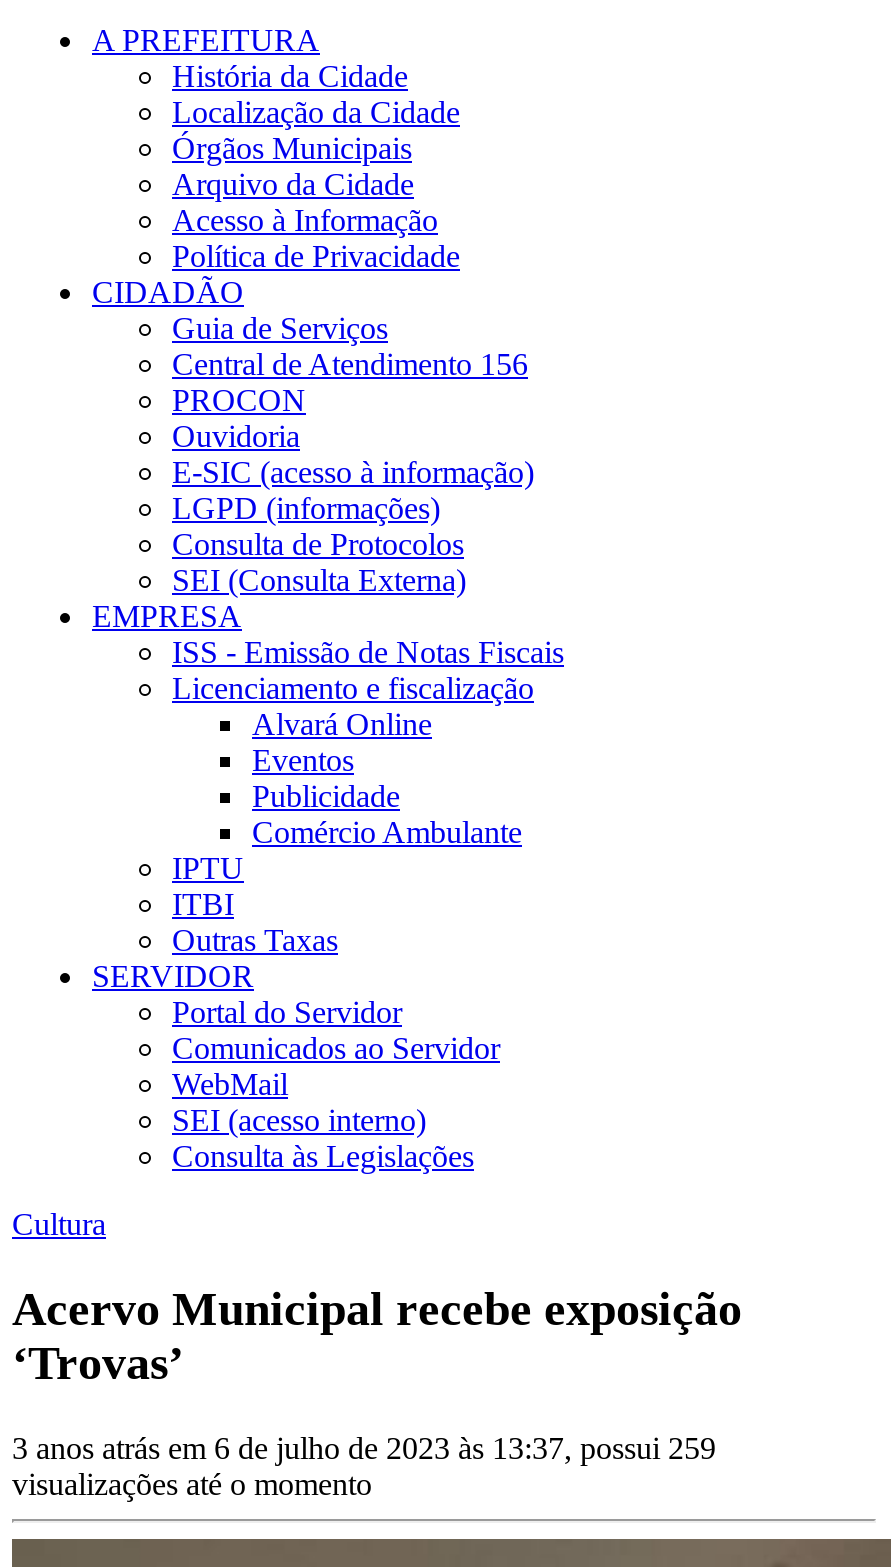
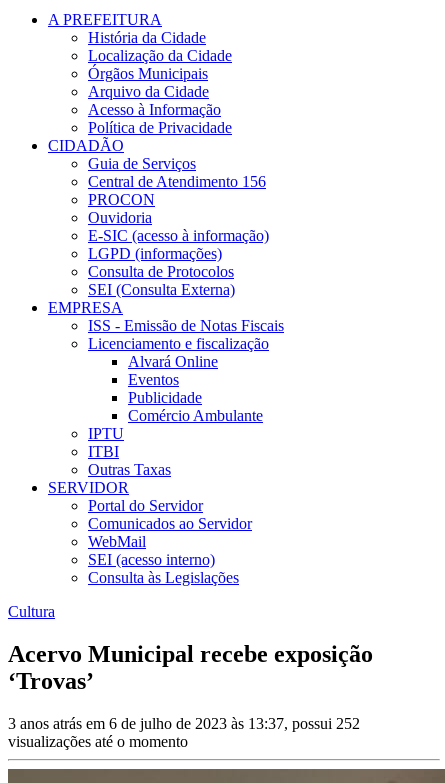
[12,1431,716,1465] 3 anos atrás em 6 de julho de 2023 às 13:37, possui 259 -> [8,715,360,732] 3 anos atrás em 6 de julho de 2023 às 13:37, possui 252

